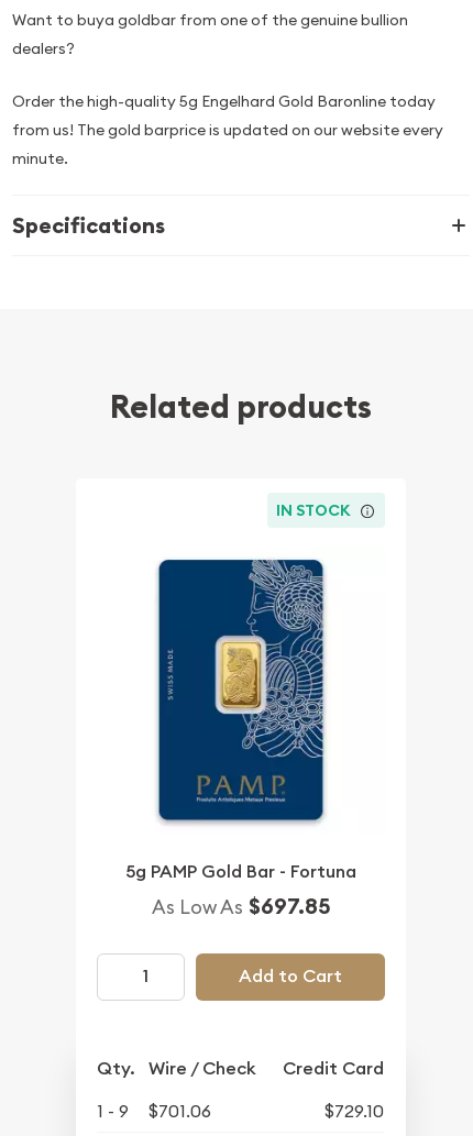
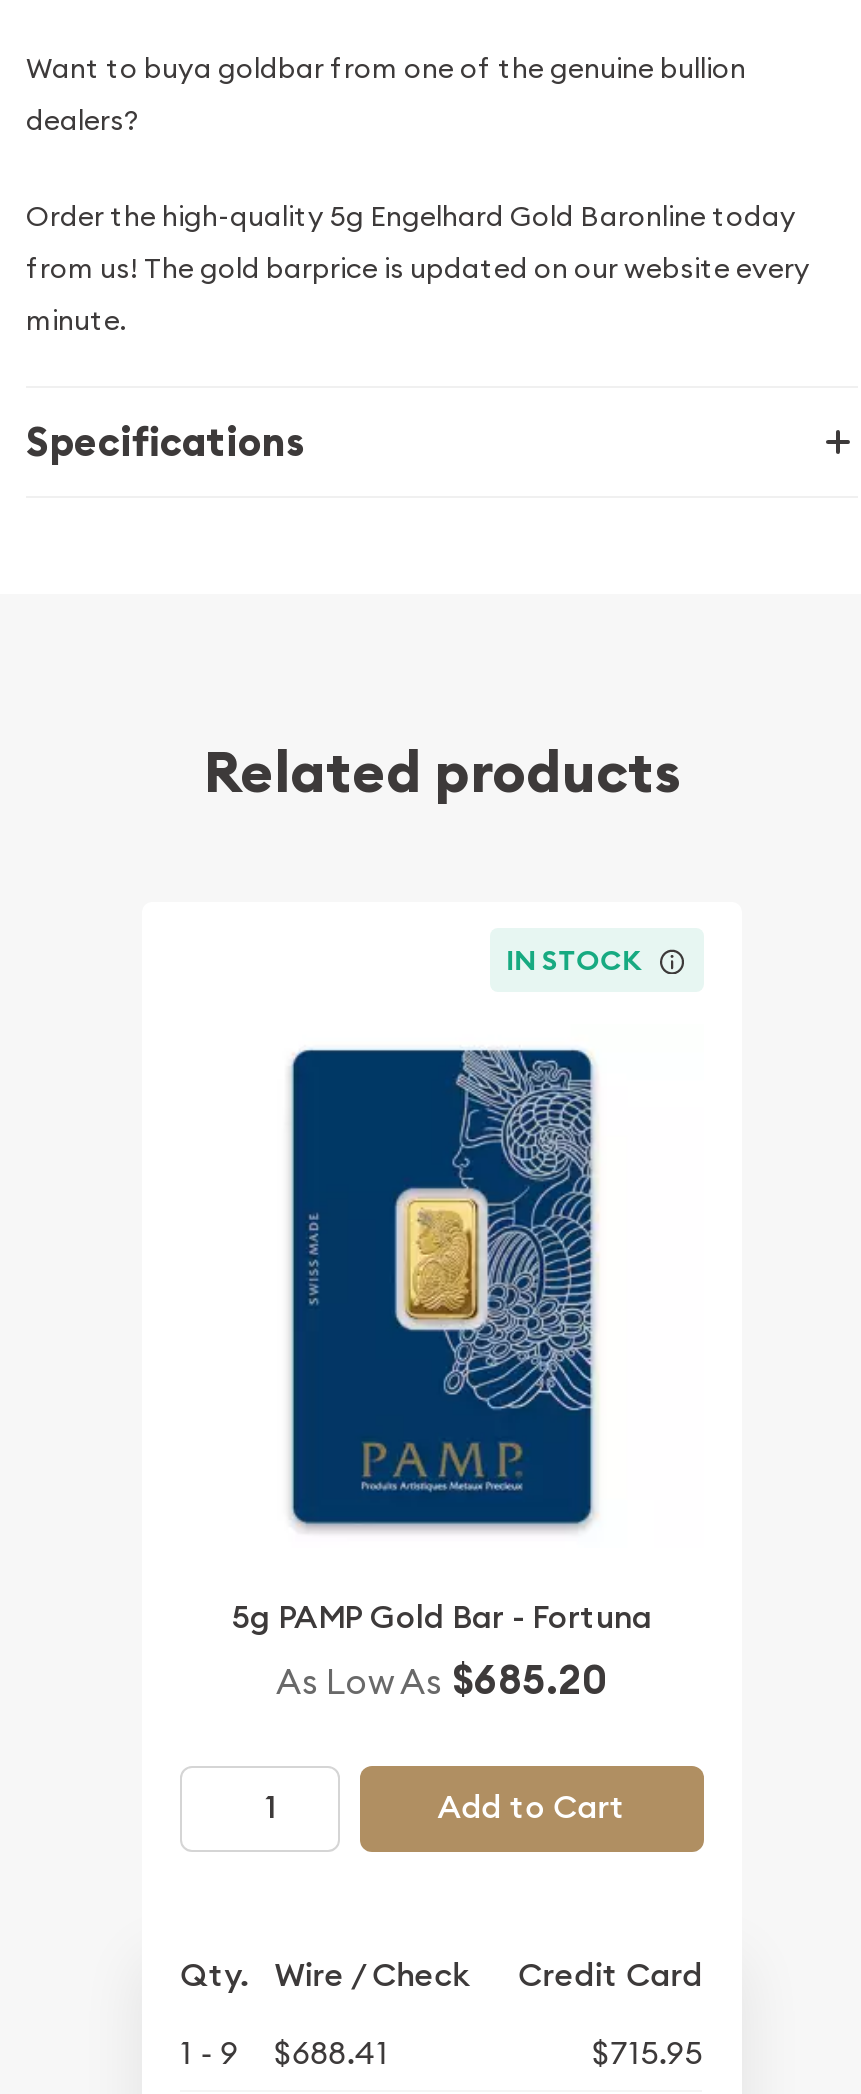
[151,892,331,921] As Low As $697.85 -> [276,1654,608,1706] As Low As $685.20
[97,1100,211,1122] 1 - 9 $701.06 -> [180,2032,388,2072] 1 - 9 $688.41
[325,1100,384,1122] $729.10 -> [592,2032,702,2072] $715.95

